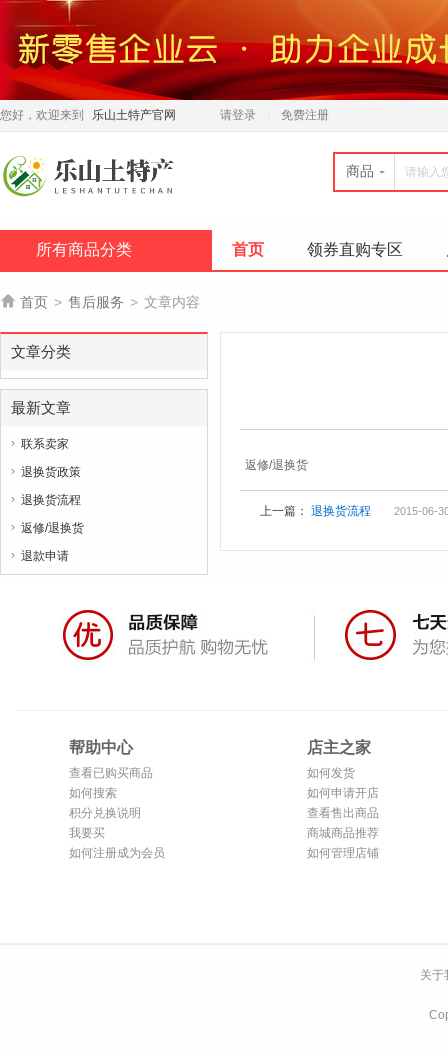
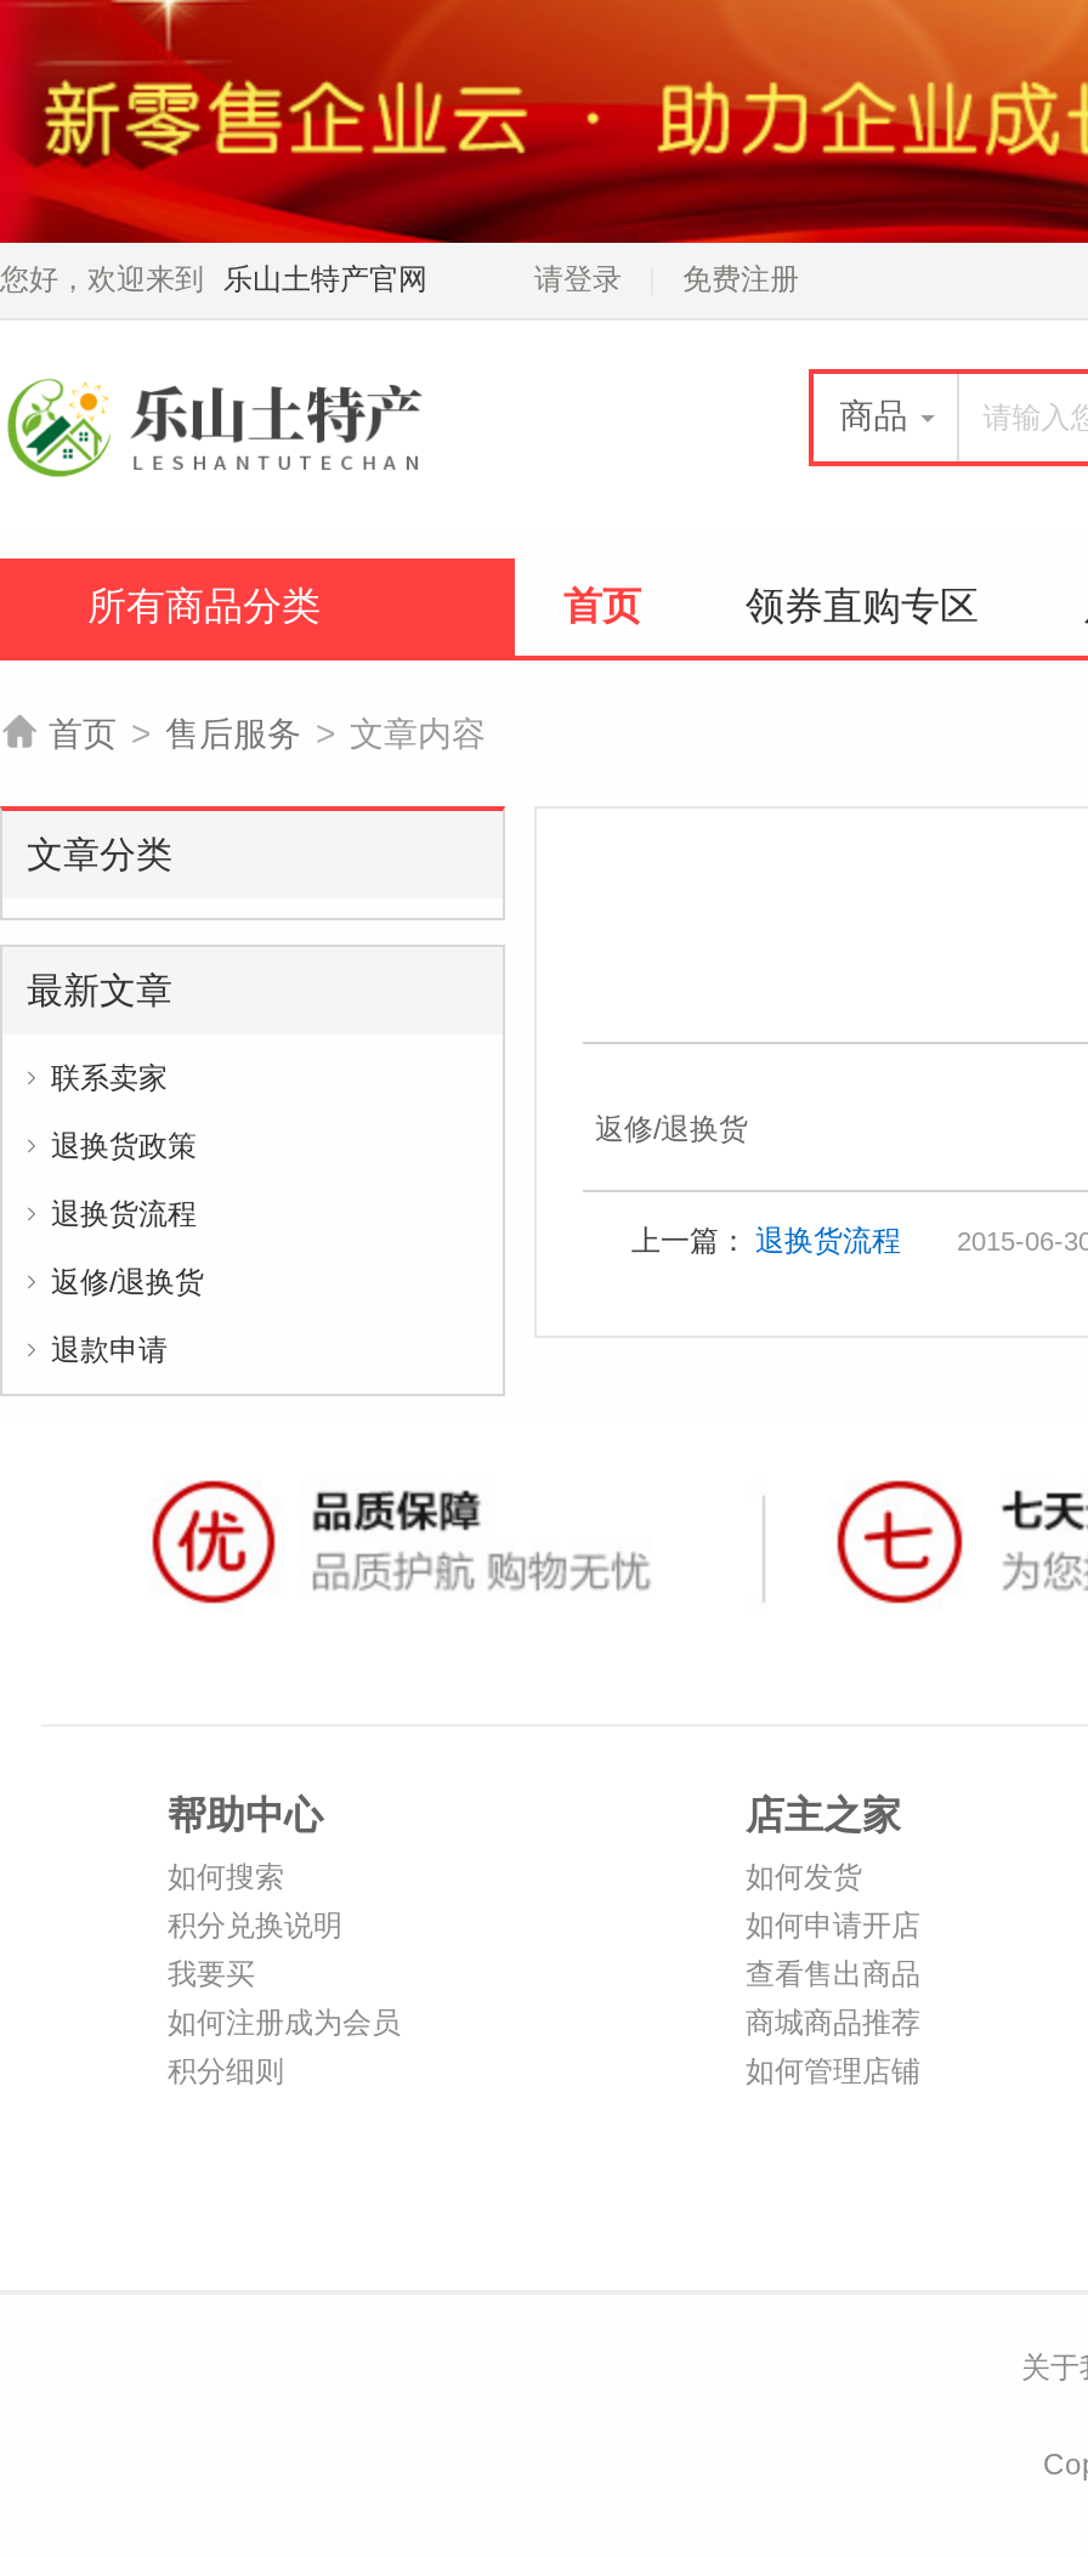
[69,766,153,780] 查看已购买商品 -> none
moved [69,786,165,860] -> [168,1860,401,2040]: 如何搜索 | 积分兑换说明 | 我要买 | 如何注册成为会员
none -> [168,2054,284,2088] 积分细则

